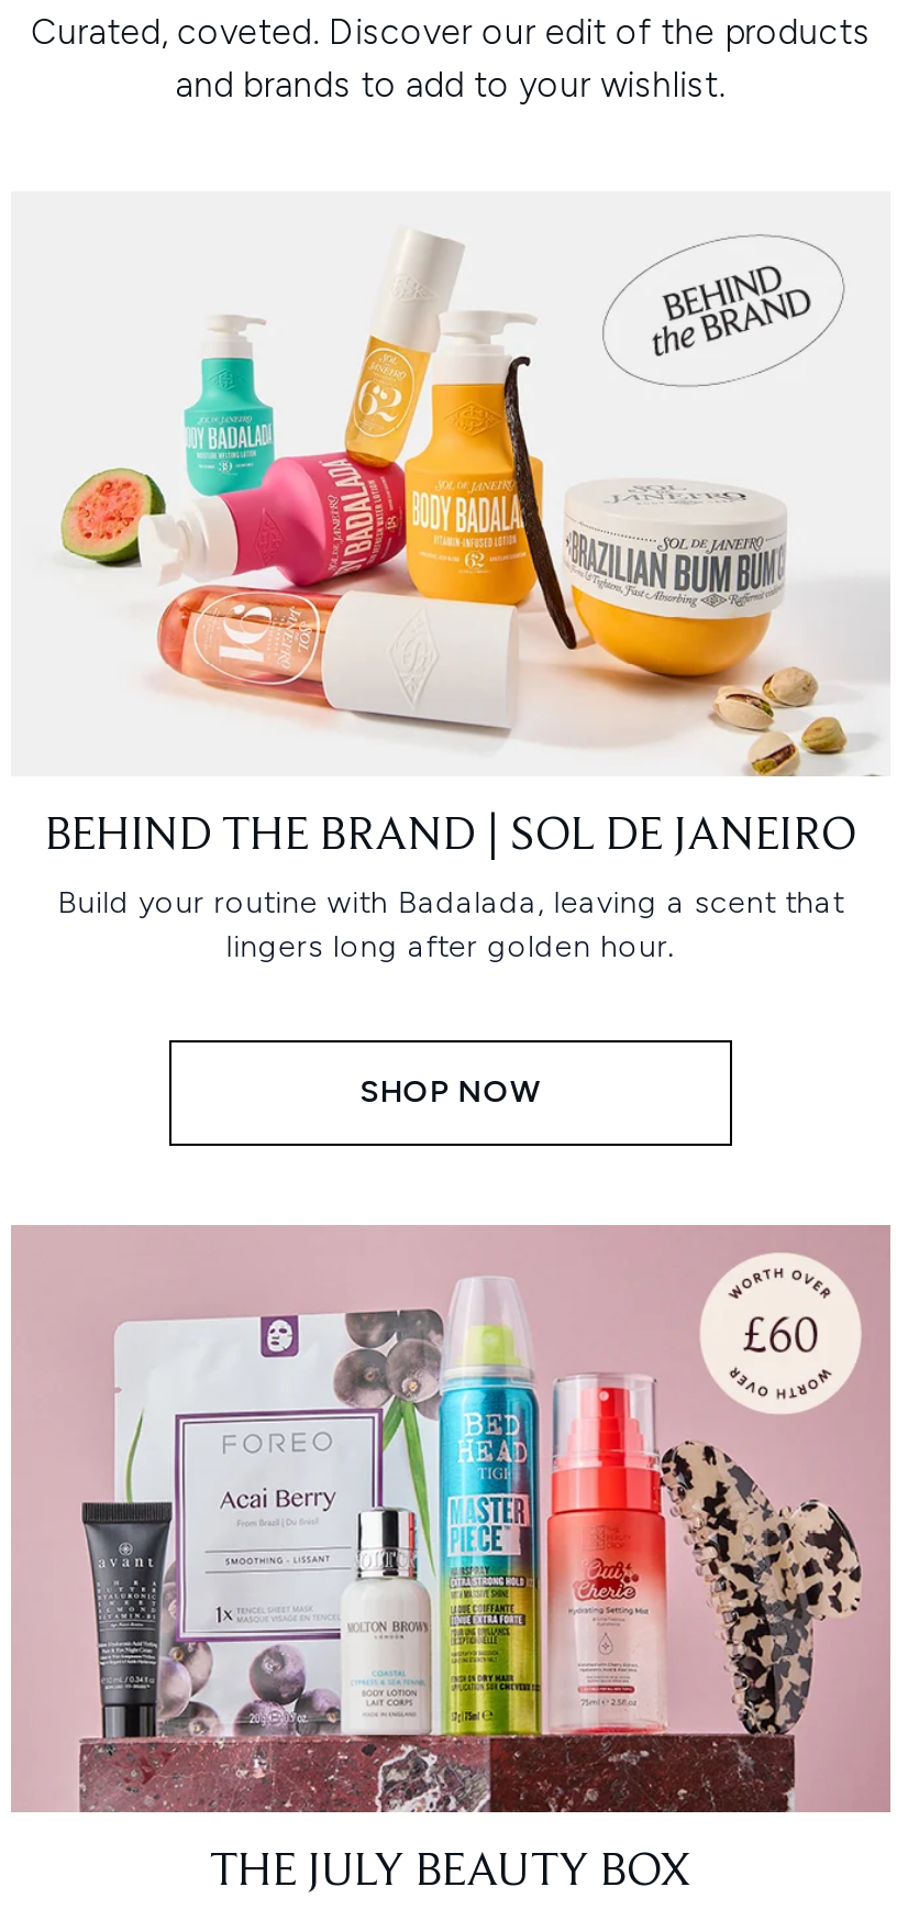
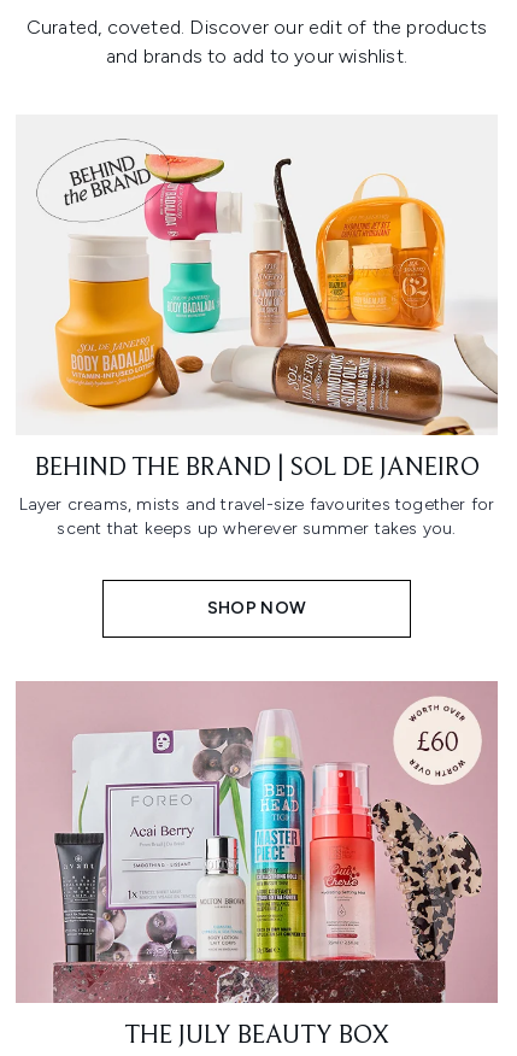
[59,233,890,779] [image] -> [36,139,499,436] [image]
[57,885,844,966] Build your routine with Badalada, leaving a scent that | lingers long after golden hour. -> [19,494,495,539] Layer creams, mists and travel-size favourites together for | scent that keeps up wherever summer takes you.

